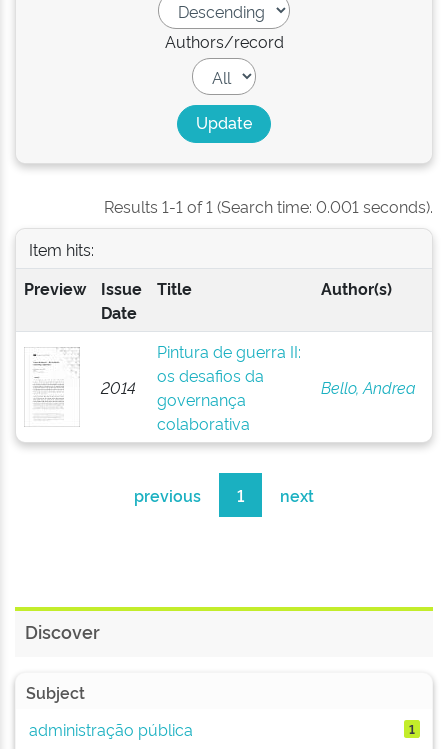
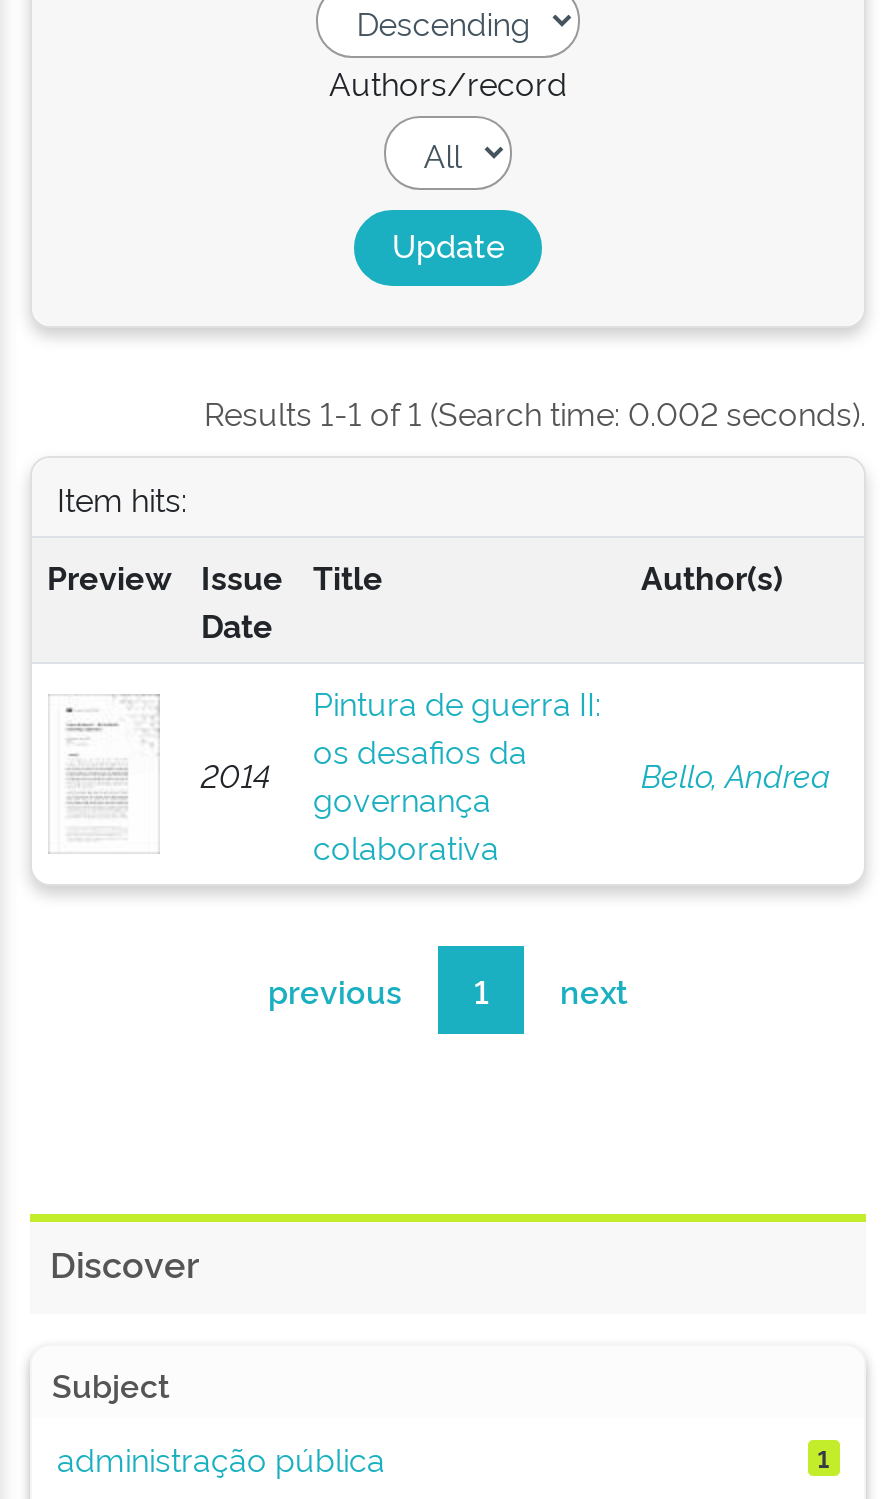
[104,195,433,217] Results 1-1 of 1 (Search time: 0.001 seconds). -> [204,390,866,434] Results 1-1 of 1 (Search time: 0.002 seconds).

